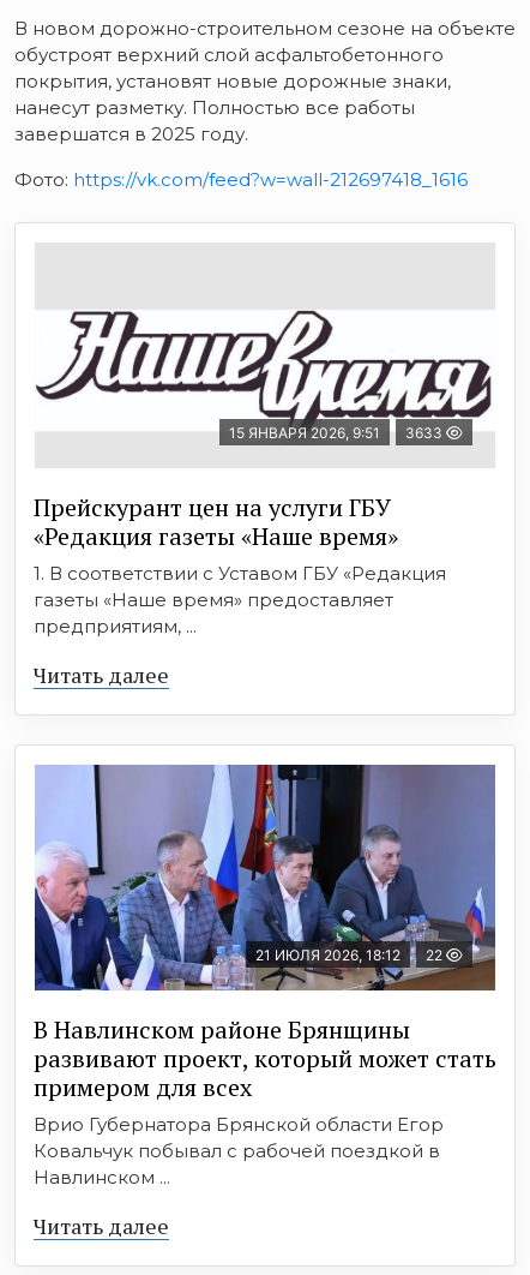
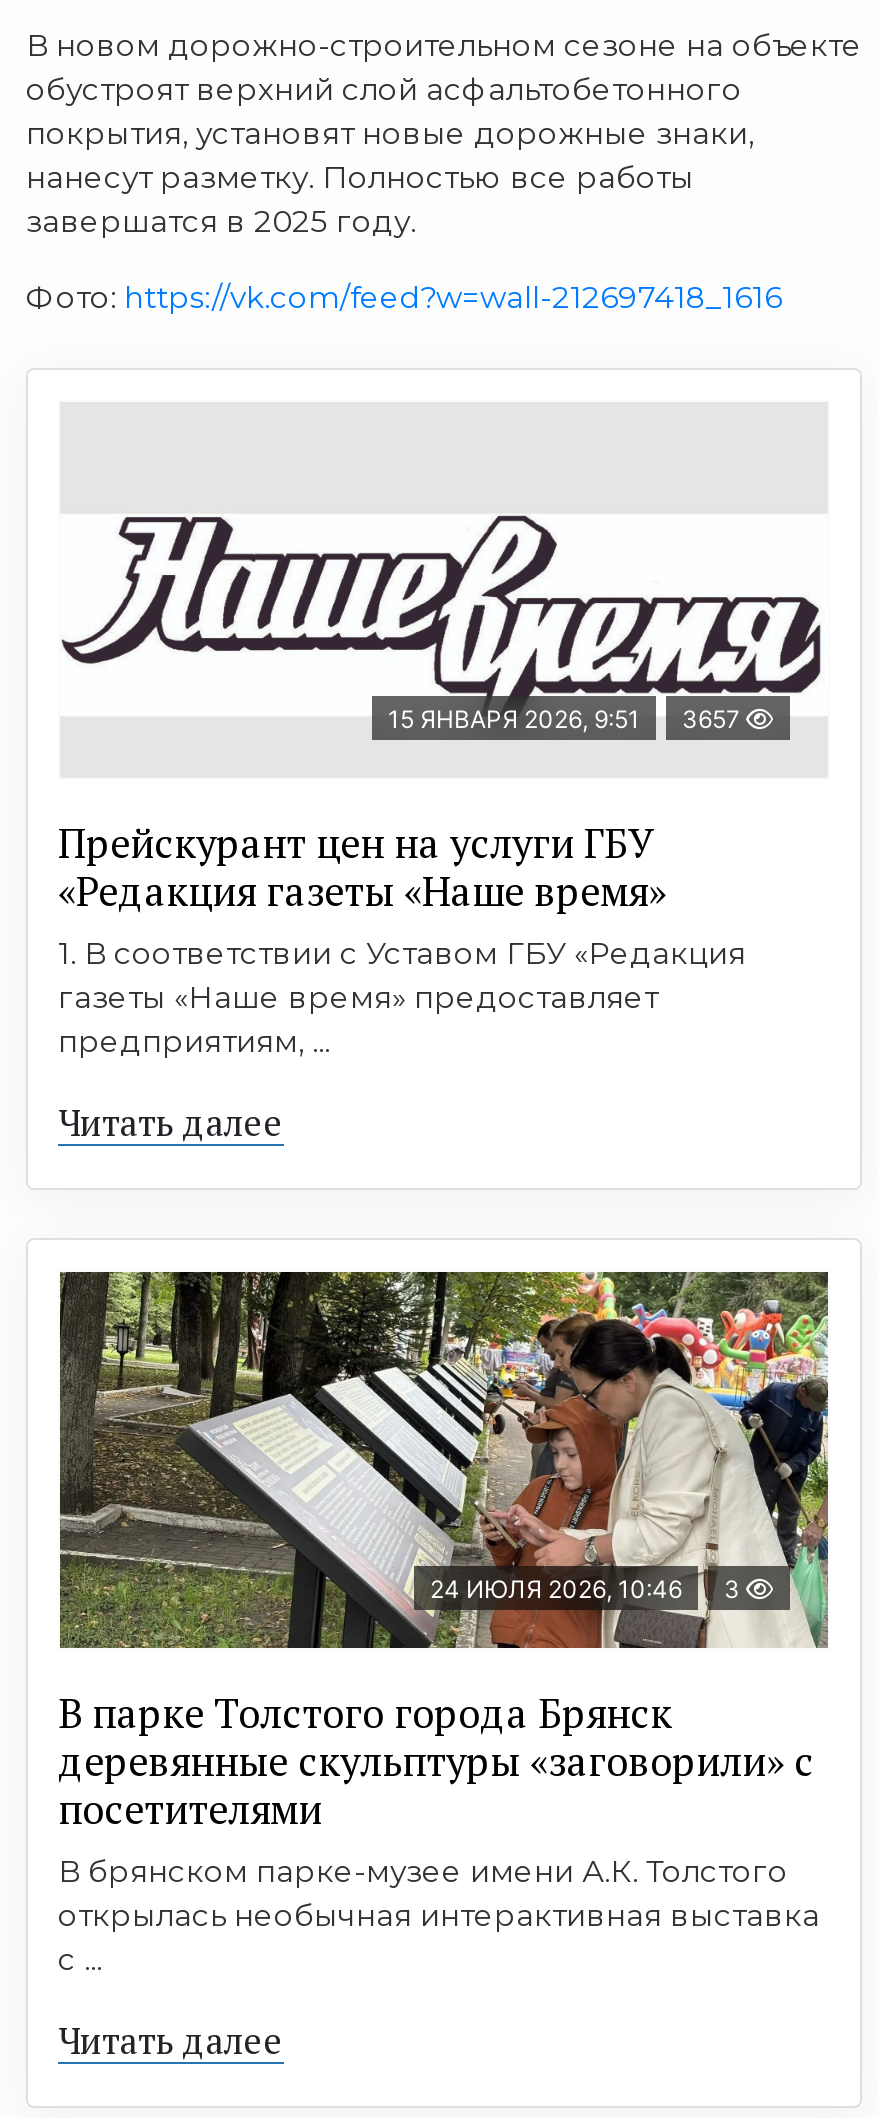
[229,424,446,442] 15 ЯНВАРЯ 2026, 9:51 3633 -> [388,704,746,734] 15 ЯНВАРЯ 2026, 9:51 3657
[34,764,496,992] [image] | 21 ИЮЛЯ 2026, 18:12 | 22 -> [58,1270,830,1650] [image] | 24 ИЮЛЯ 2026, 10:46 | 3
[34,1013,496,1189] В Навлинском районе Брянщины | развивают проект, который может стать | примером для всех | Врио Губернатора Брянской области Егор | Ковальчук побывал с рабочей поездкой в | Навлинском ... -> [58,1686,820,1978] В парке Толстого города Брянск | деревянные скульптуры «заговорили» с | посетителями | В брянском парке-музее имени А.К. Толстого | открылась необычная интерактивная выставка | с ...

